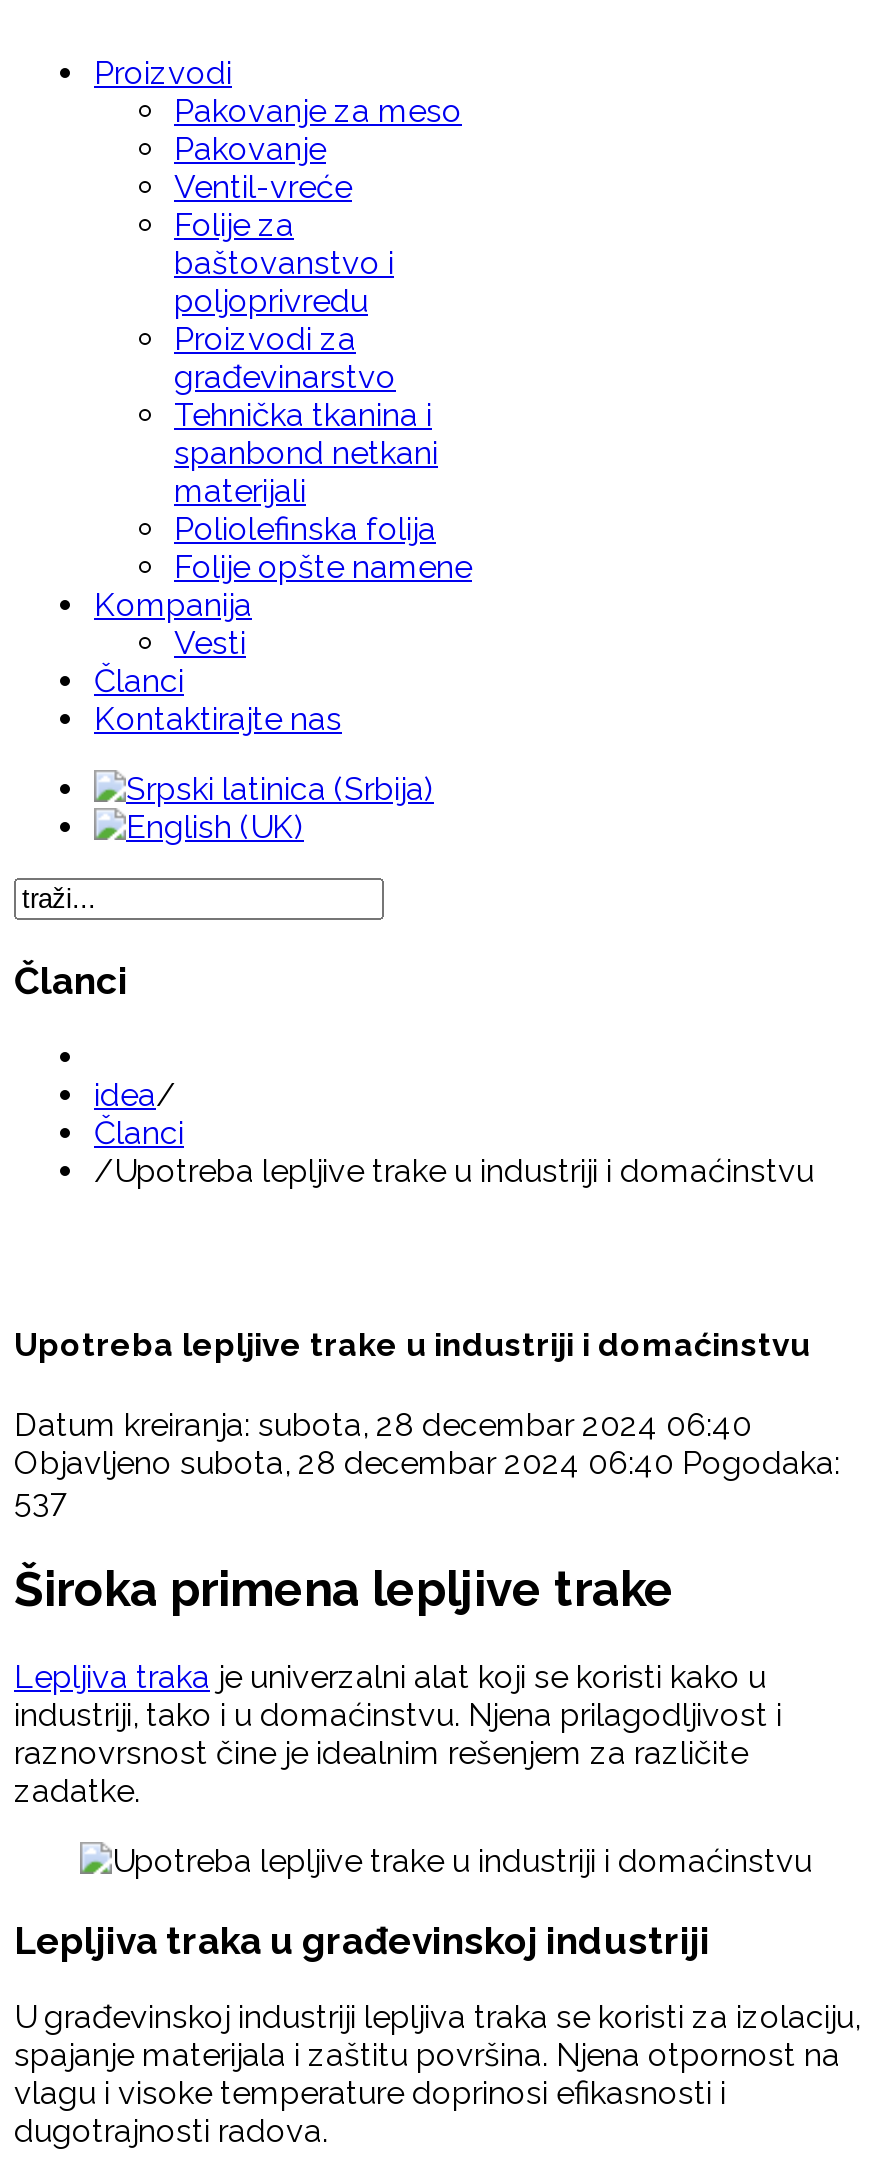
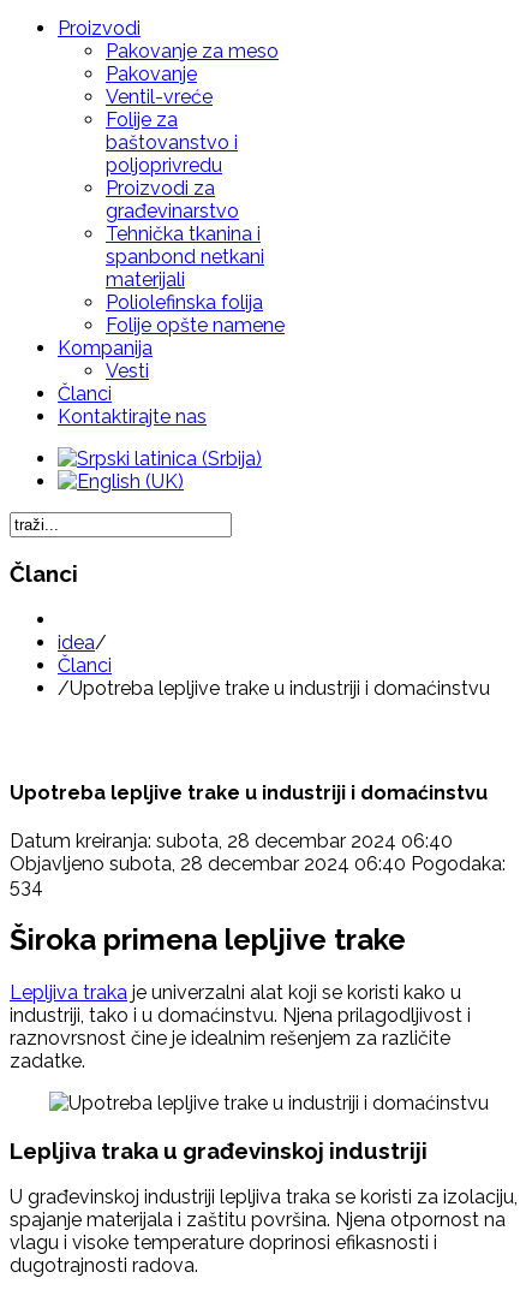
[14,1482,68,1520] 537 -> [10,875,43,898] 534

